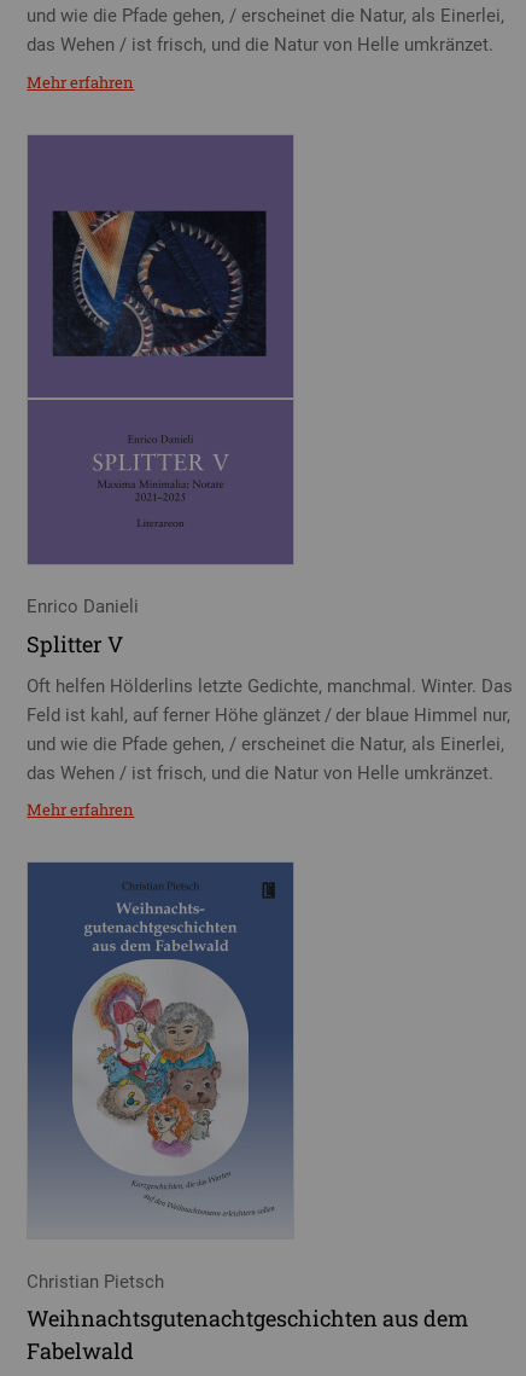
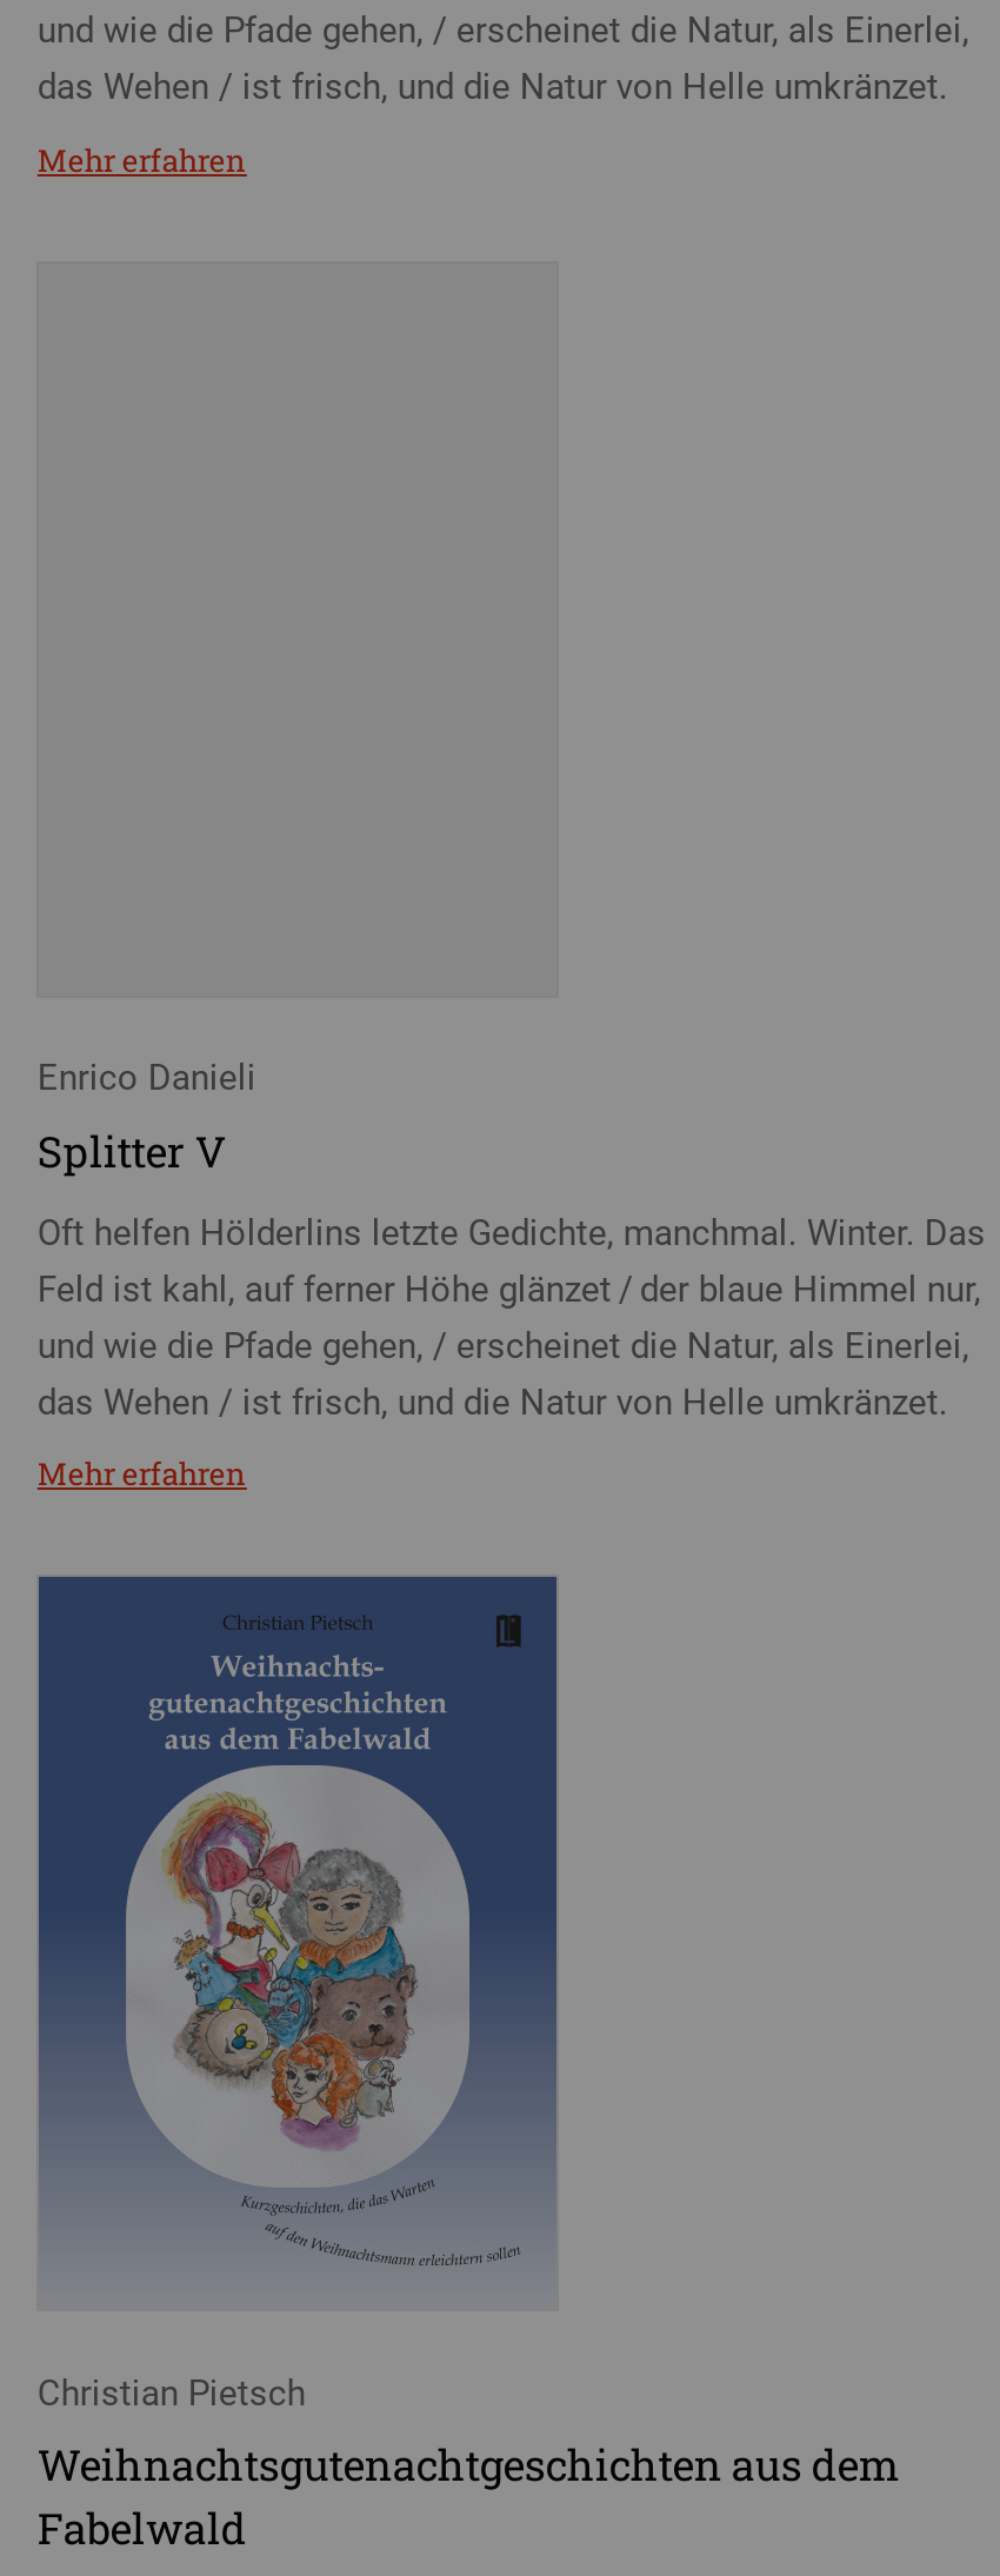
[27,134,294,565] [image] -> none

